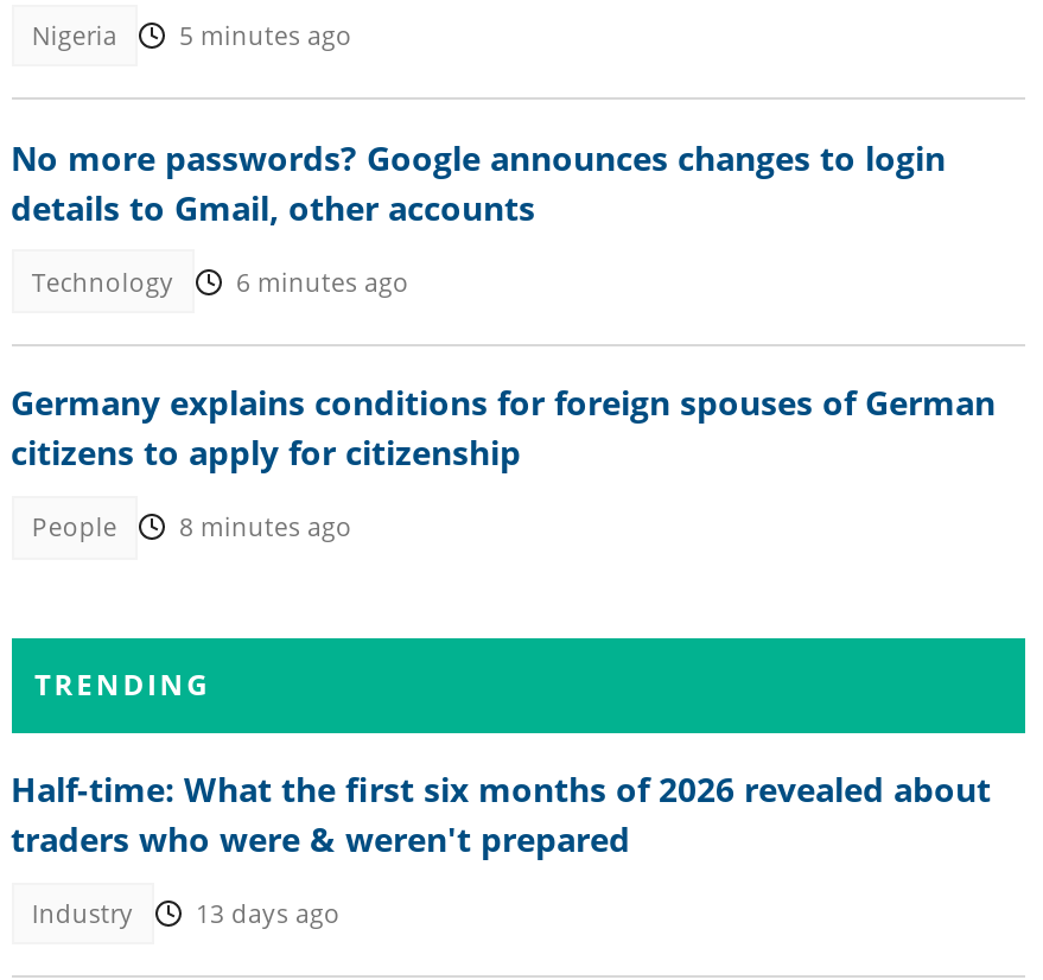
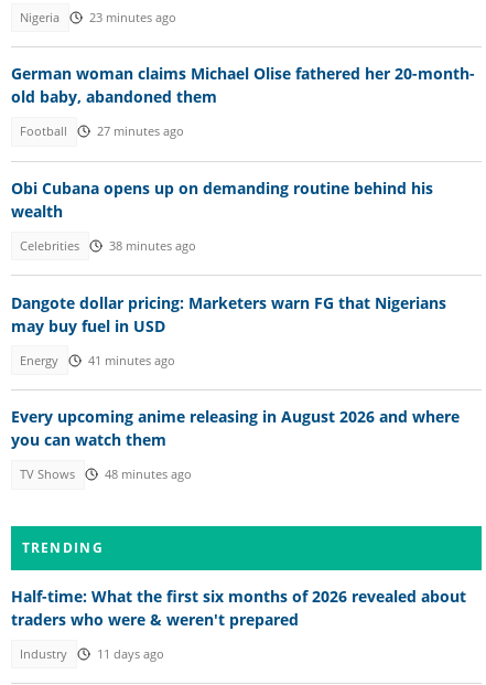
[11,19,996,543] 5 minutes ago | No more passwords? Google announces changes to login | details to Gmail, other accounts | Technology | 6 minutes ago | Germany explains conditions for foreign spouses of German | citizens to apply for citizenship | People | 8 minutes ago -> [10,10,474,482] 23 minutes ago | German woman claims Michael Olise fathered her 20-month- | old baby, abandoned them | Football | 27 minutes ago | Obi Cubana opens up on demanding routine behind his | wealth | Celebrities | 38 minutes ago | Dangote dollar pricing: Marketers warn FG that Nigerians | may buy fuel in USD | Energy | 41 minutes ago | Every upcoming anime releasing in August 2026 and where | you can watch them | TV Shows | 48 minutes ago
[32,896,341,929] Industry 13 days ago -> [20,646,164,662] Industry 11 days ago

